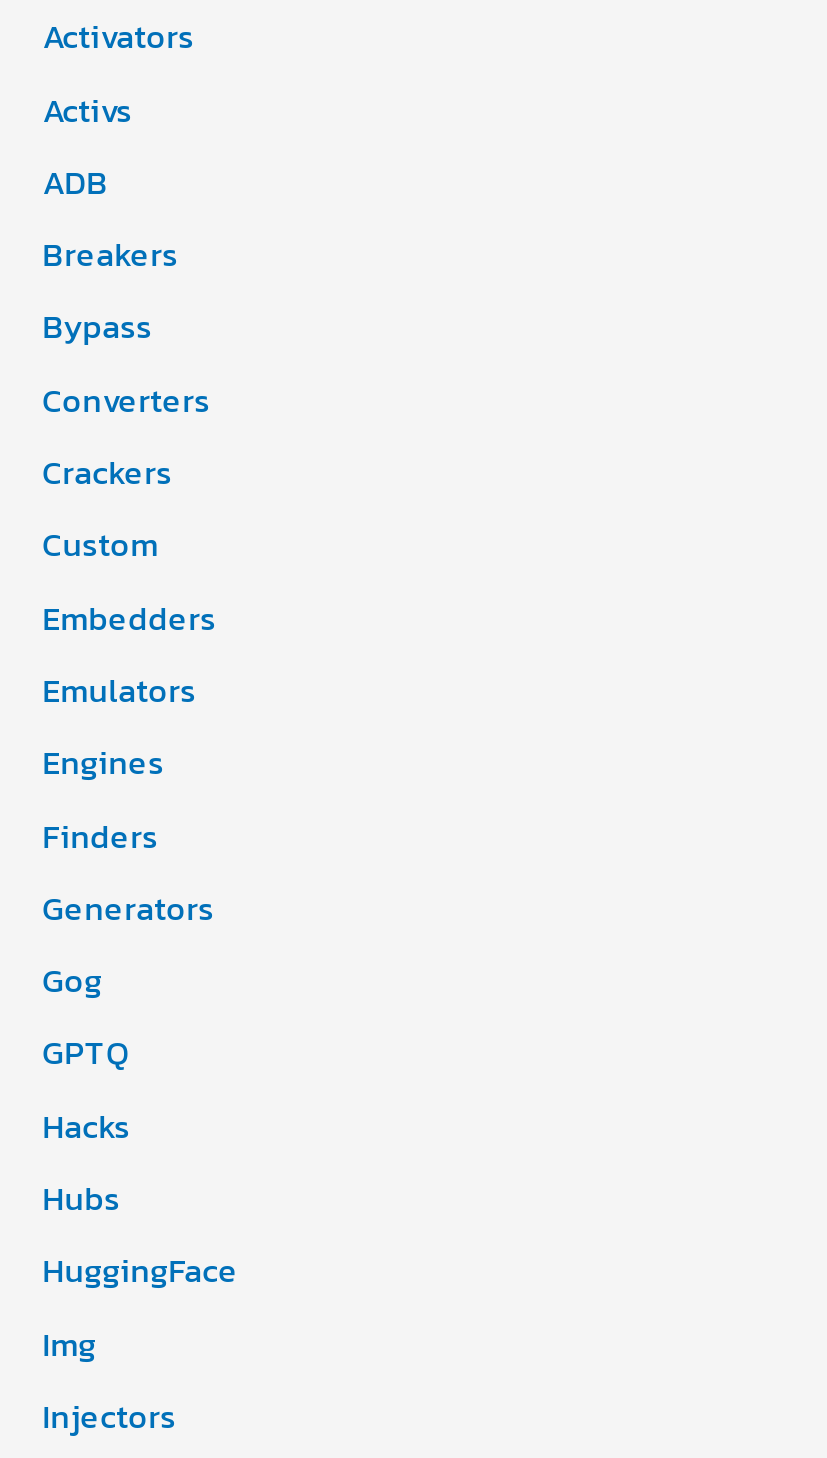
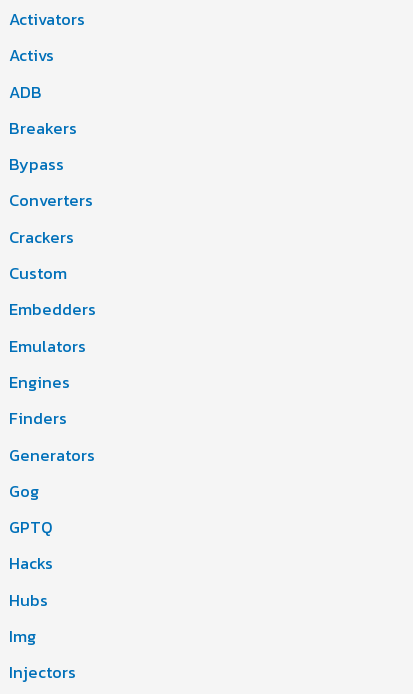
[43,1247,239,1295] HuggingFace -> none

